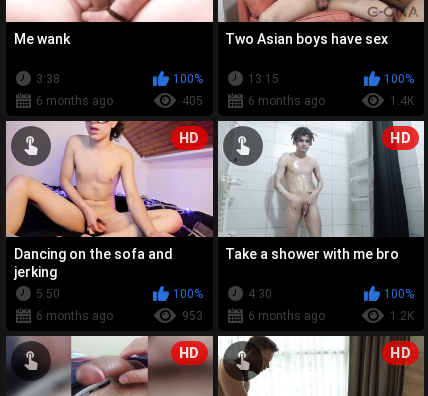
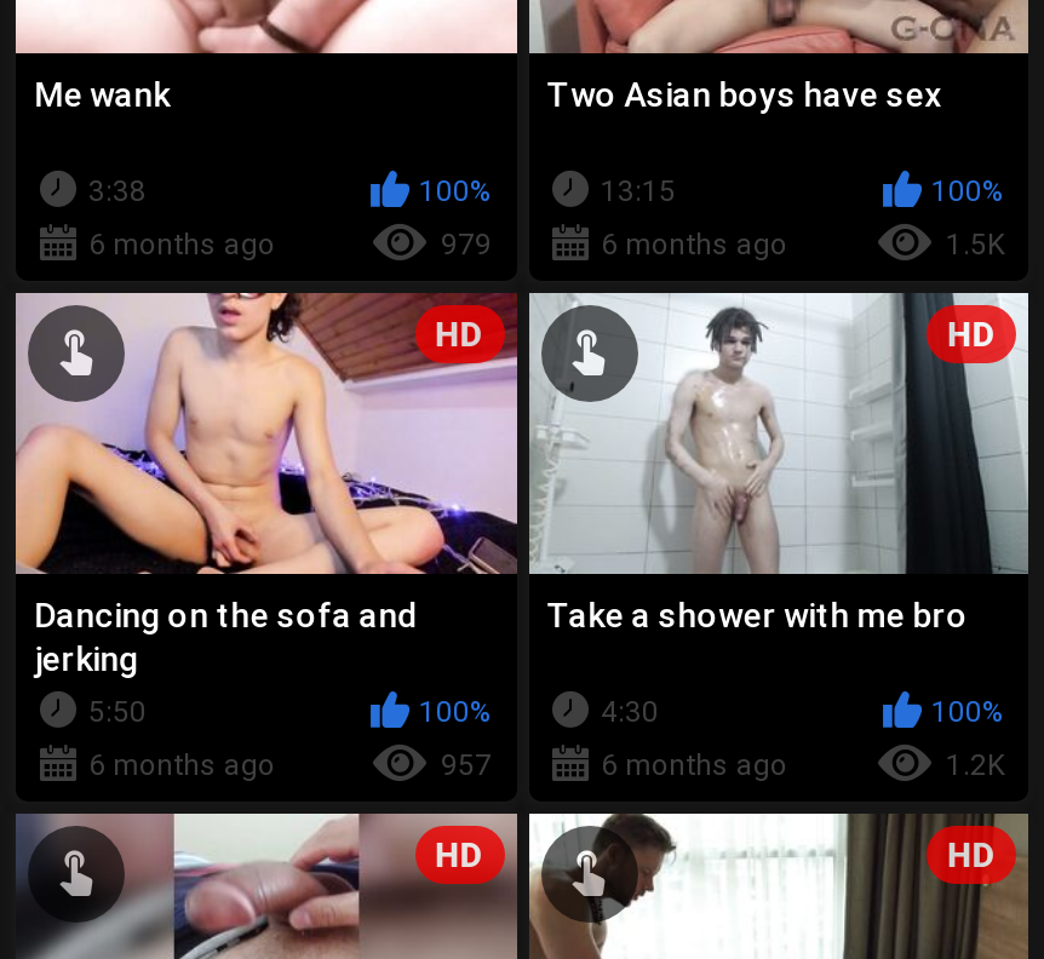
[181,94,202,108] 405 -> [441,228,492,262] 979
[390,94,414,108] 1.4K -> [946,228,1004,262] 1.5K
[181,309,202,323] 953 -> [441,749,492,783] 957

